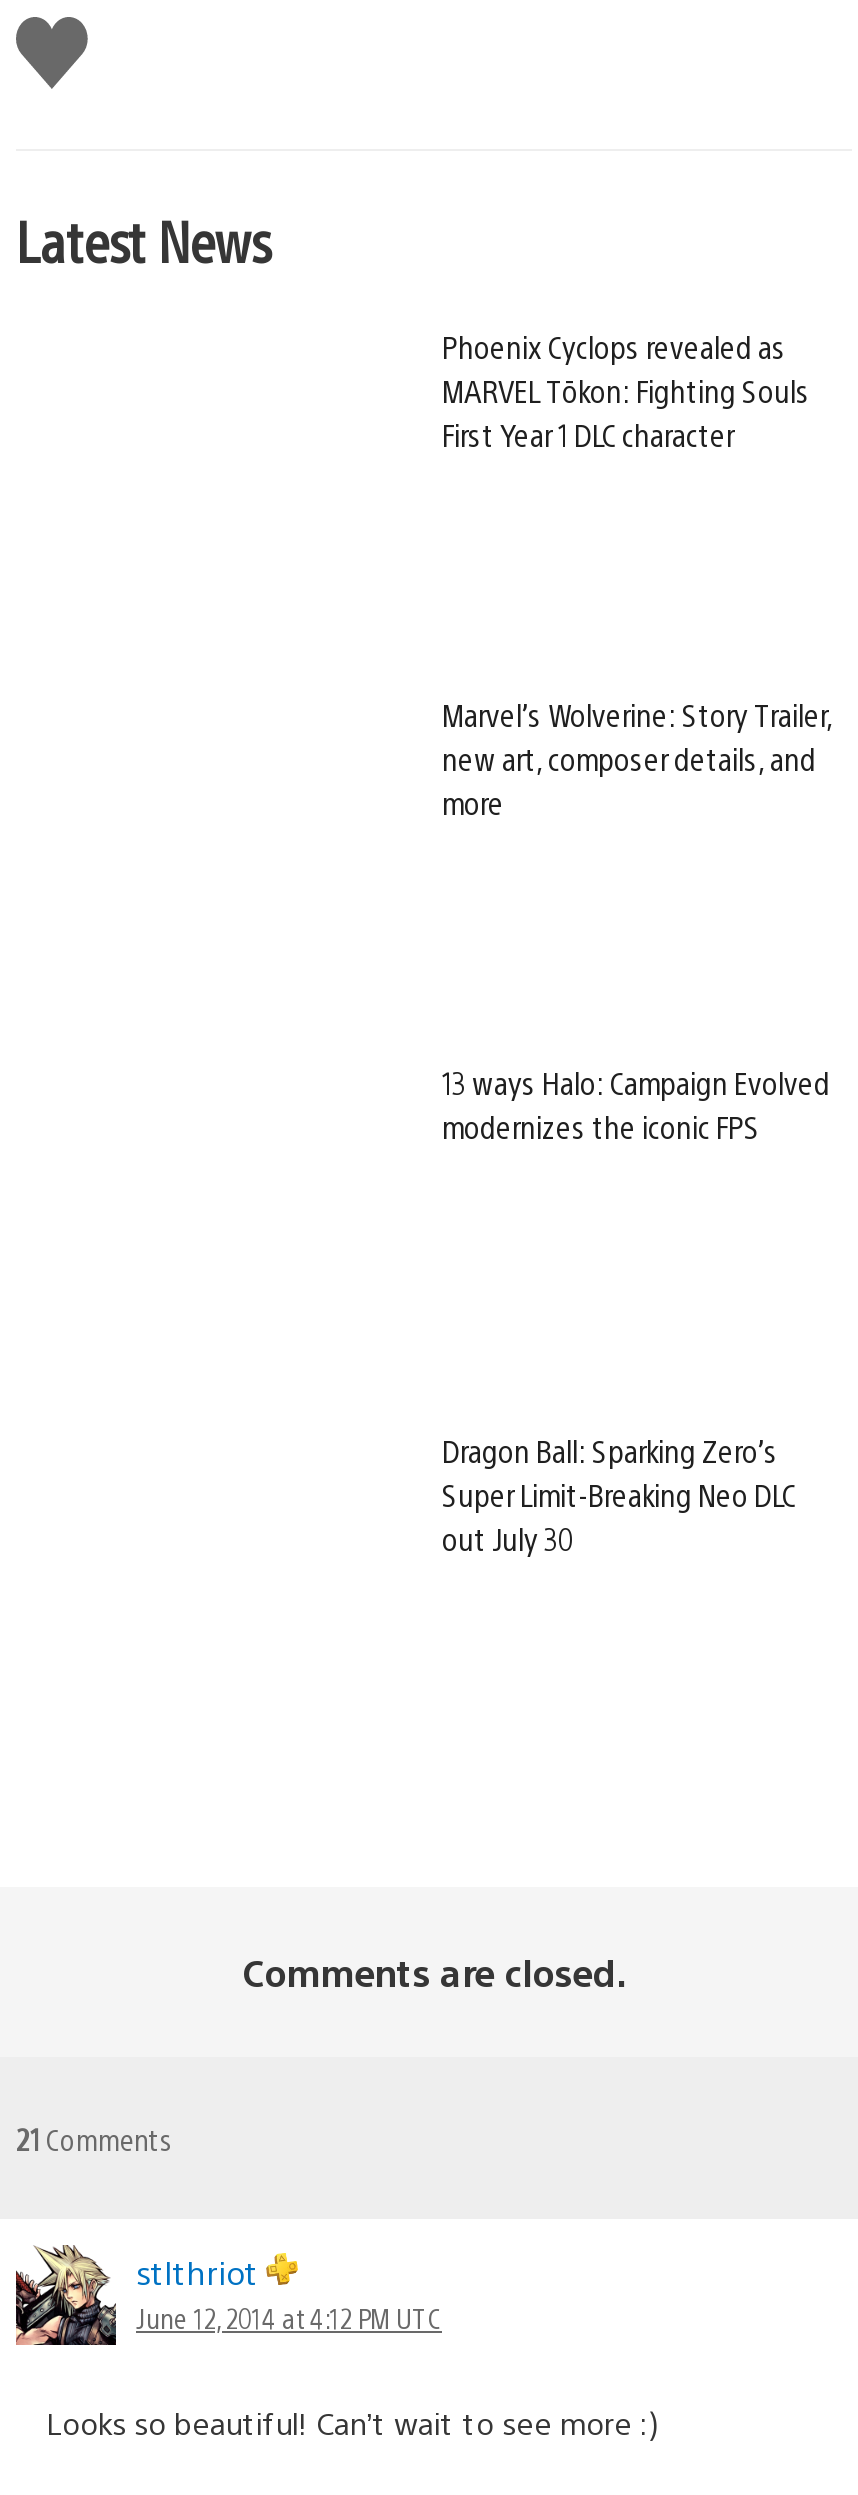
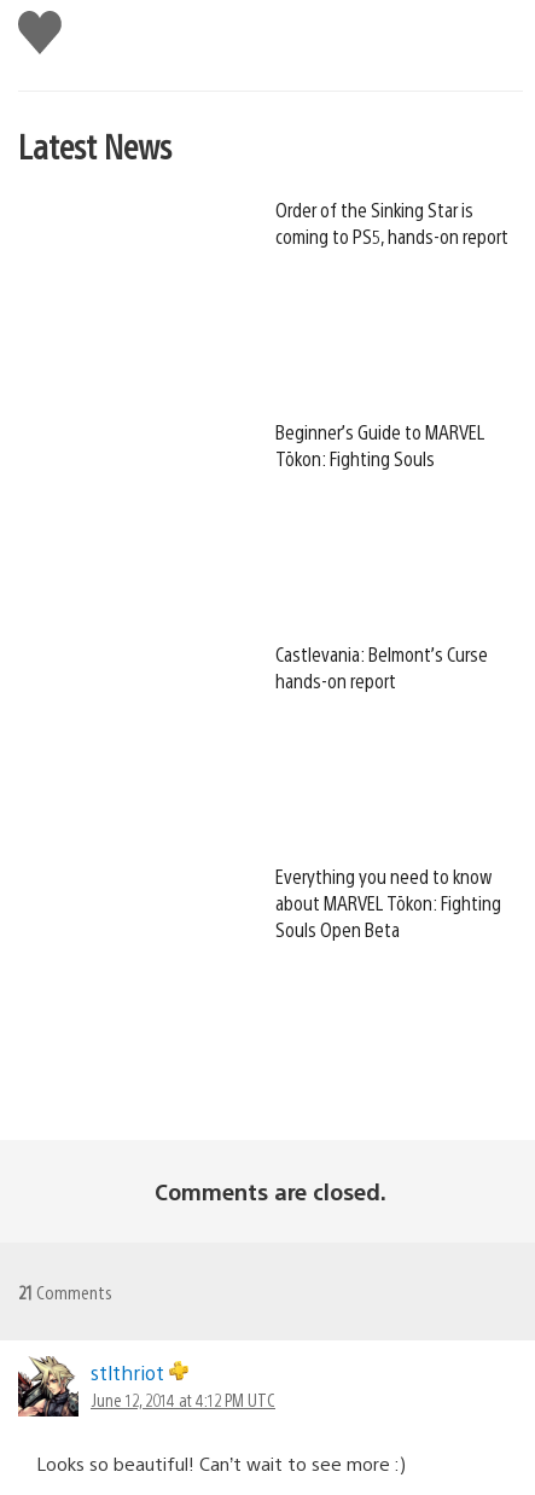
[442,325,810,455] Phoenix Cyclops revealed as | MARVEL Tōkon: Fighting Souls | First Year 1 DLC character -> [275,197,508,249] Order of the Sinking Star is | coming to PS5, hands-on report
[442,693,832,823] Marvel’s Wolverine: Story Trailer, | new art, composer details, and | more -> [275,419,484,471] Beginner’s Guide to MARVEL | Tōkon: Fighting Souls
[442,1061,830,1147] 13 ways Halo: Campaign Evolved | modernizes the iconic FPS -> [275,641,488,693] Castlevania: Belmont’s Curse | hands-on report
[442,1429,796,1559] Dragon Ball: Sparking Zero’s | Super Limit-Breaking Neo DLC | out July 30 -> [275,863,501,942] Everything you need to know | about MARVEL Tōkon: Fighting | Souls Open Beta

